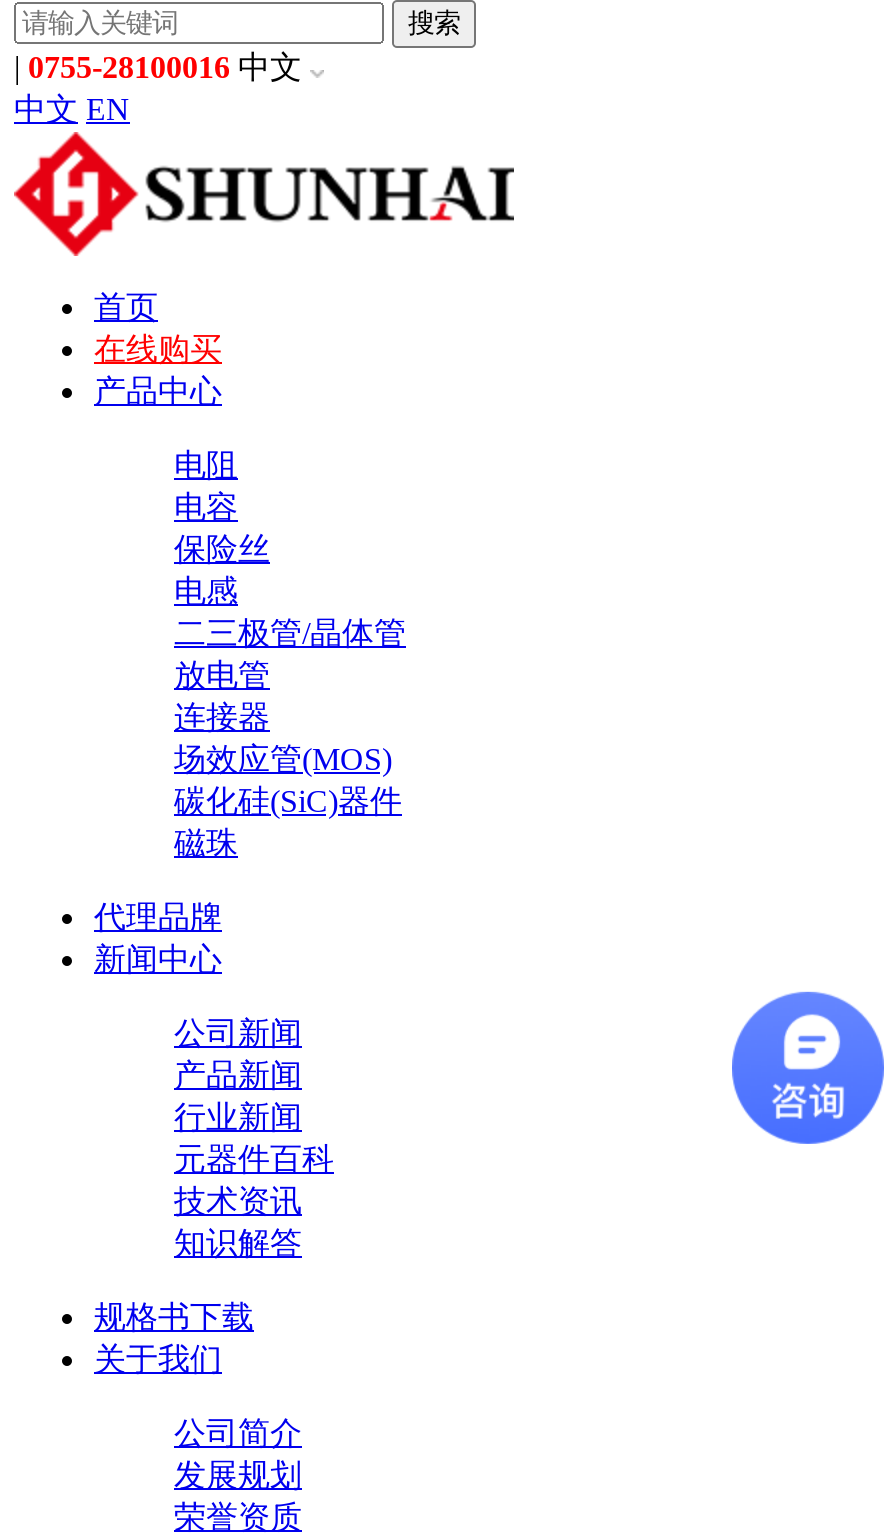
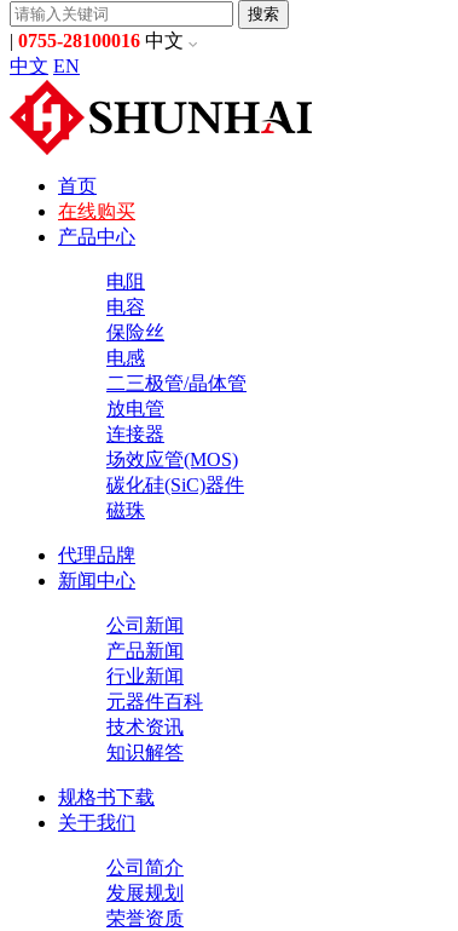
[730,990,886,1146] [image] -> none

